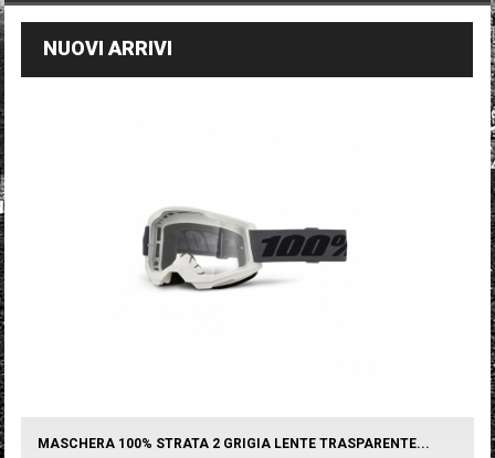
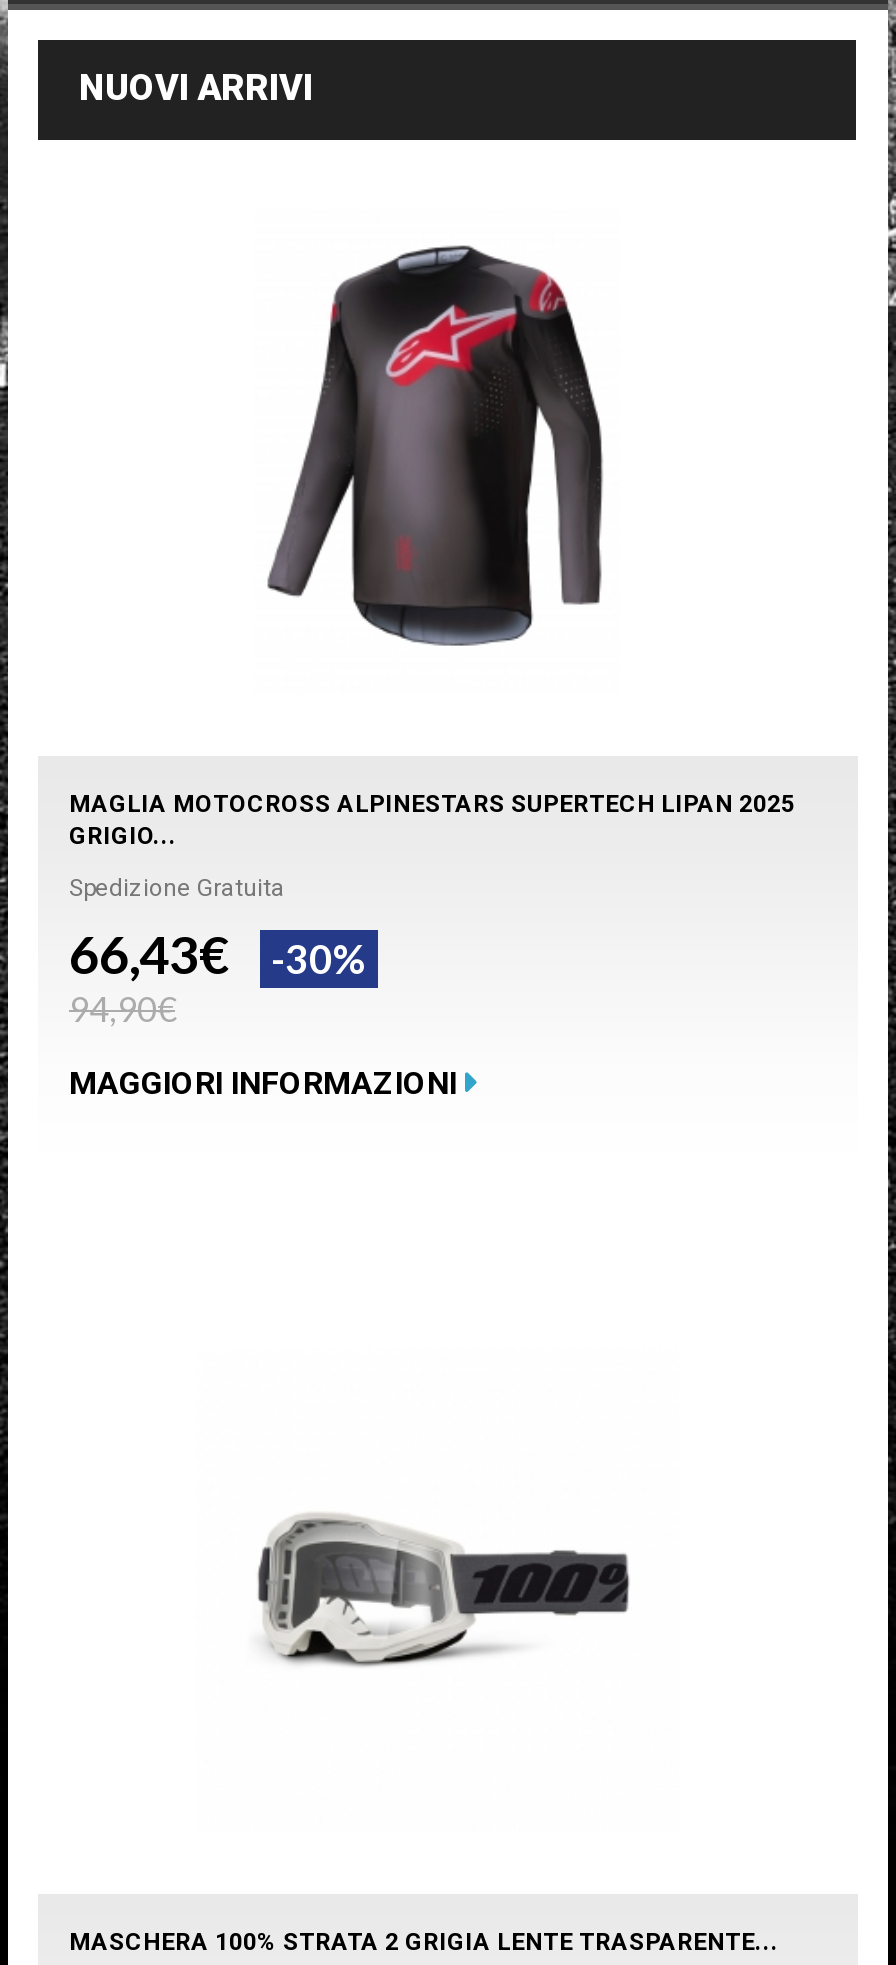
none -> [69,790,795,1102] MAGLIA MOTOCROSS ALPINESTARS SUPERTECH LIPAN 2025 | GRIGIO... | Spedizione Gratuita | 66,43€ | -30% | 94,90€ | MAGGIORI INFORMAZIONI
none -> [258,244,628,648] [image]

